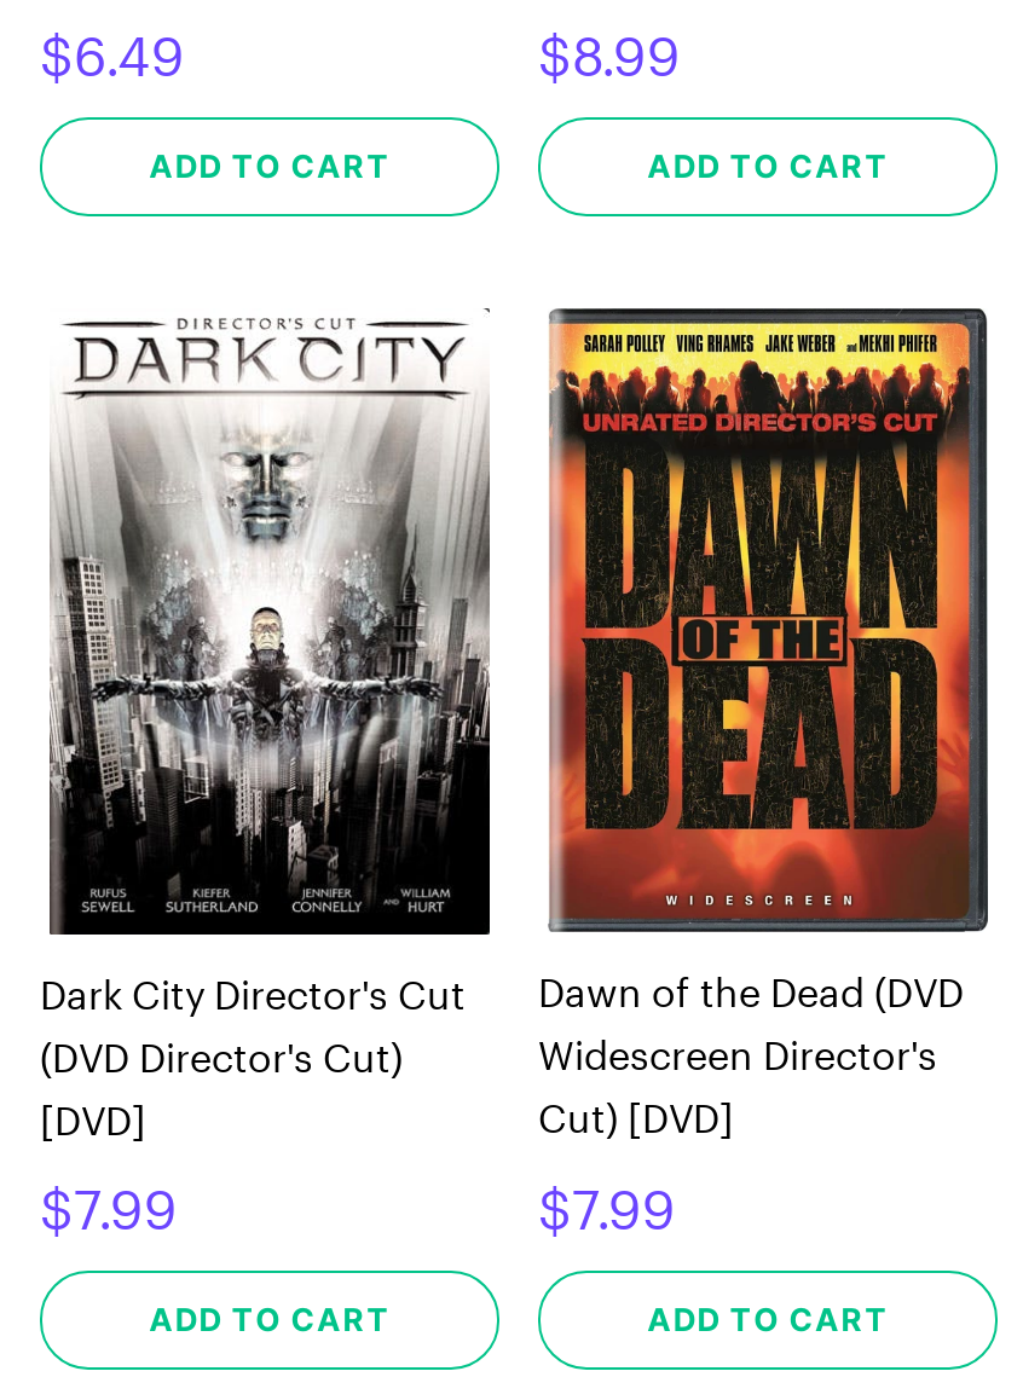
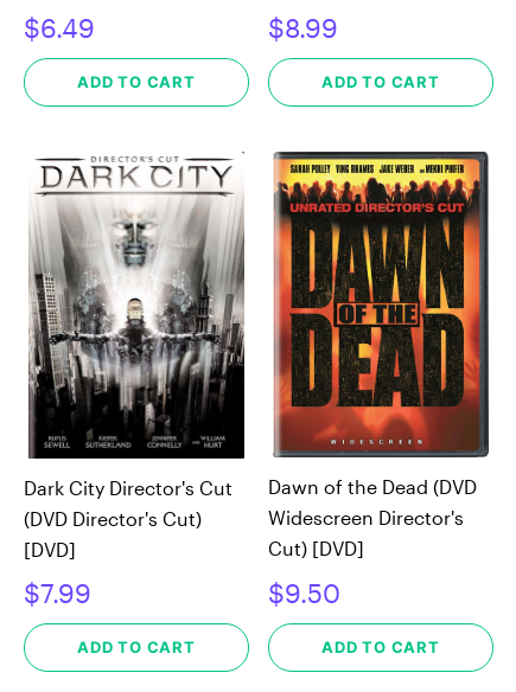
[538,1177,676,1240] $7.99 -> [268,578,340,608] $9.50

